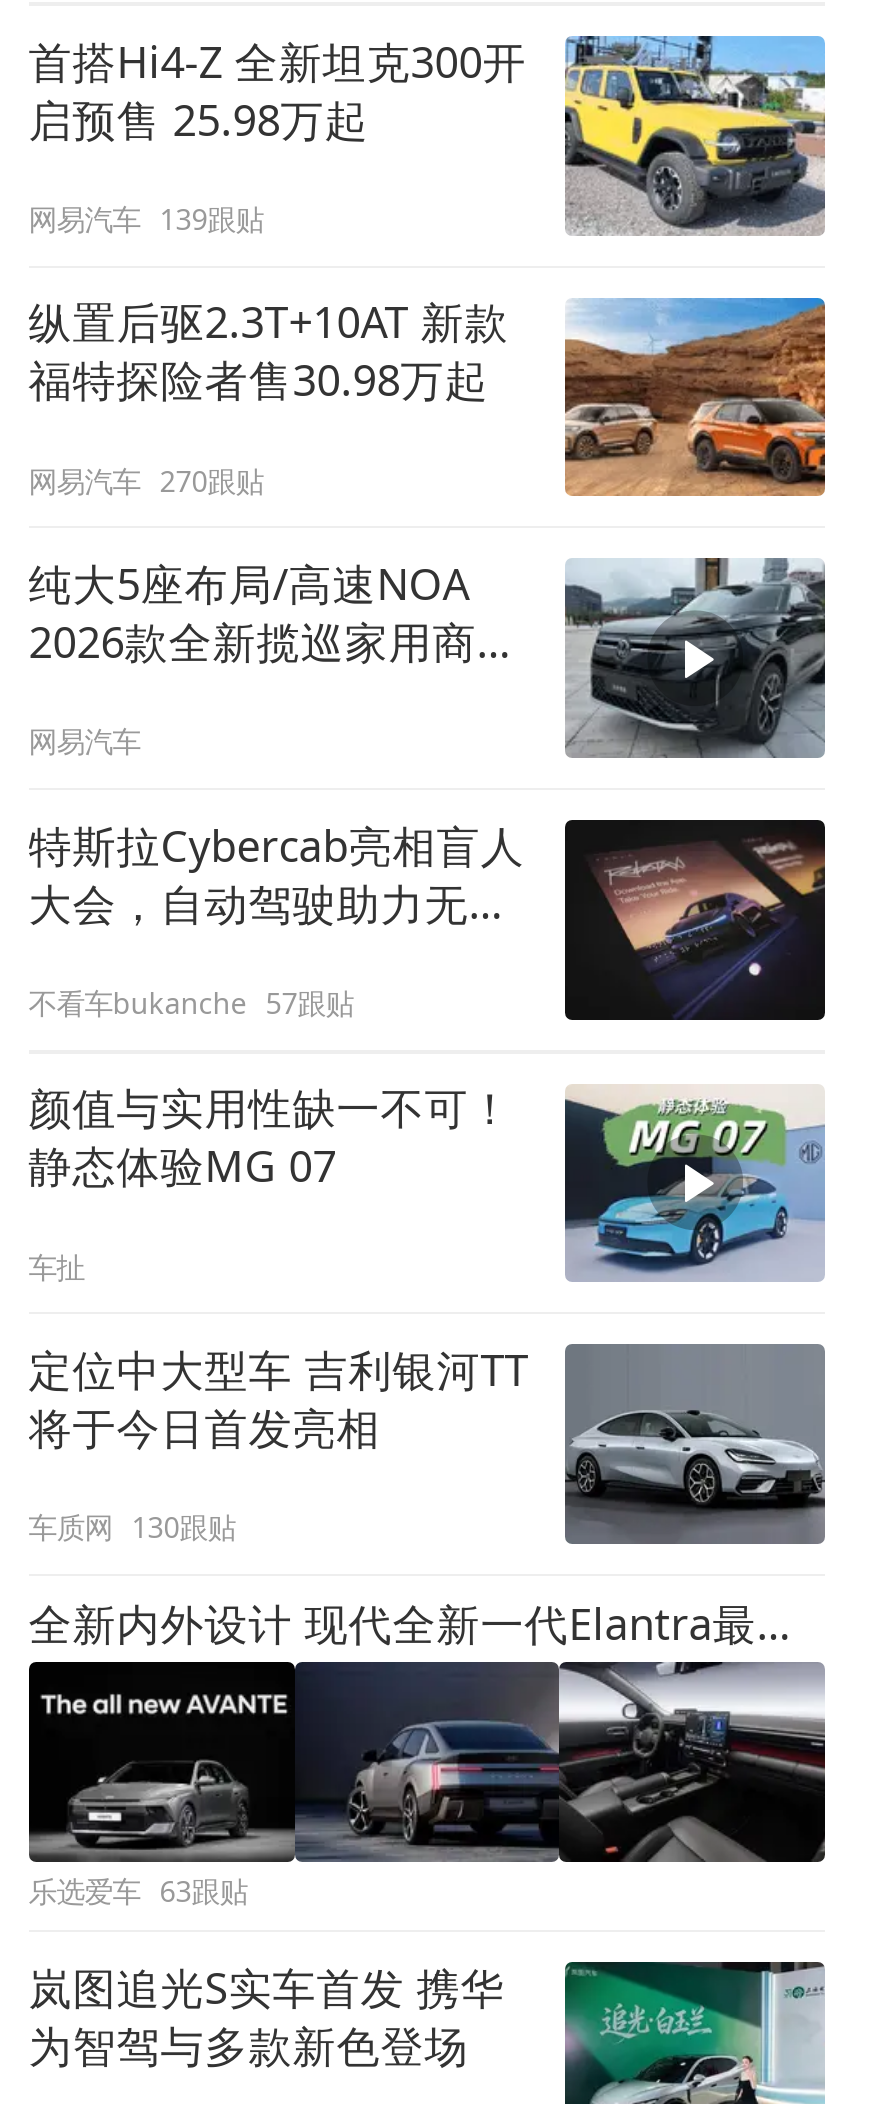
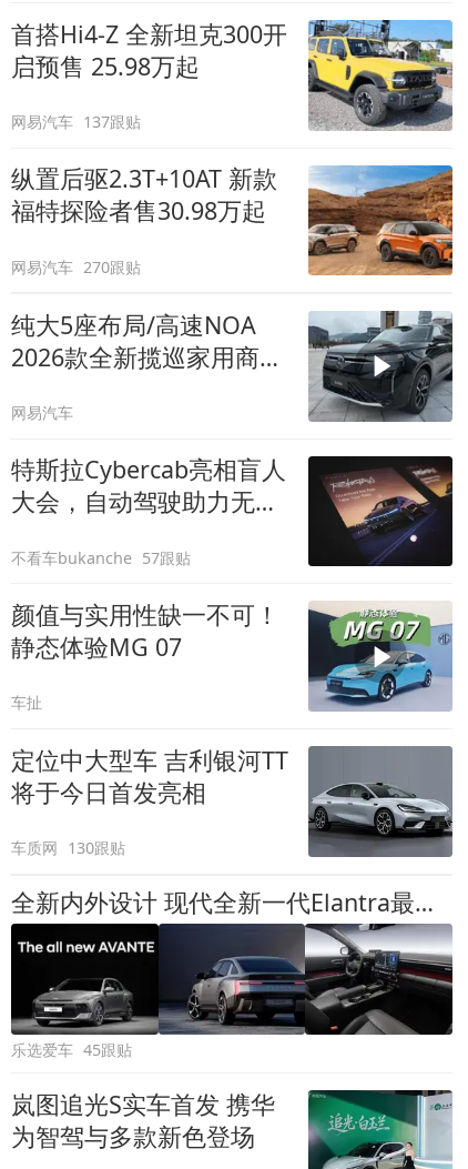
[28,200,264,238] 网易汽车 139跟贴 -> [11,111,141,132] 网易汽车 137跟贴
[28,1871,248,1909] 乐选爱车 63跟贴 -> [11,1040,132,1061] 乐选爱车 45跟贴

